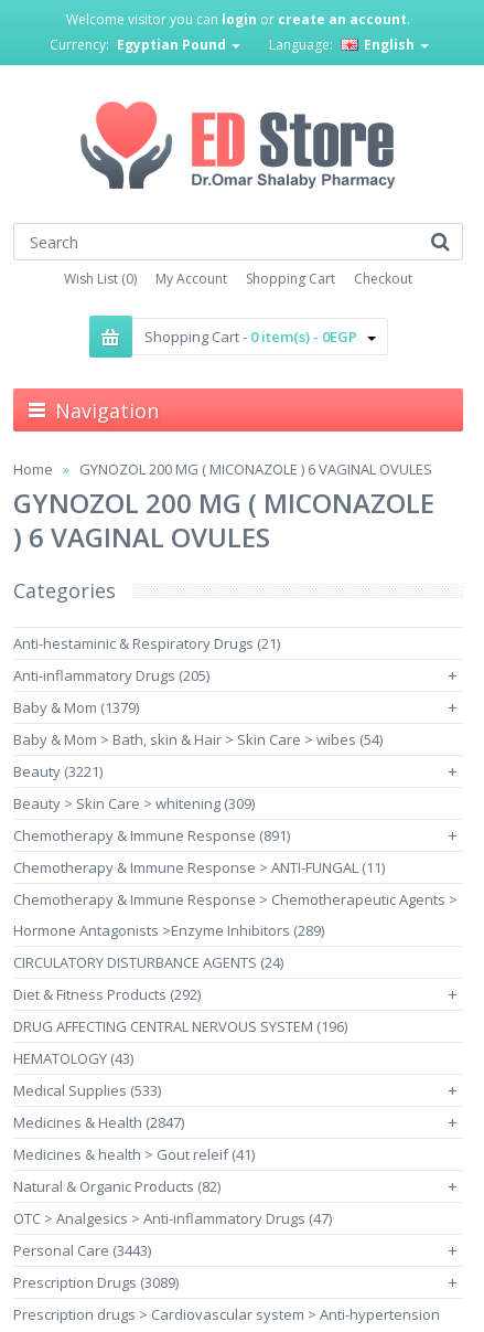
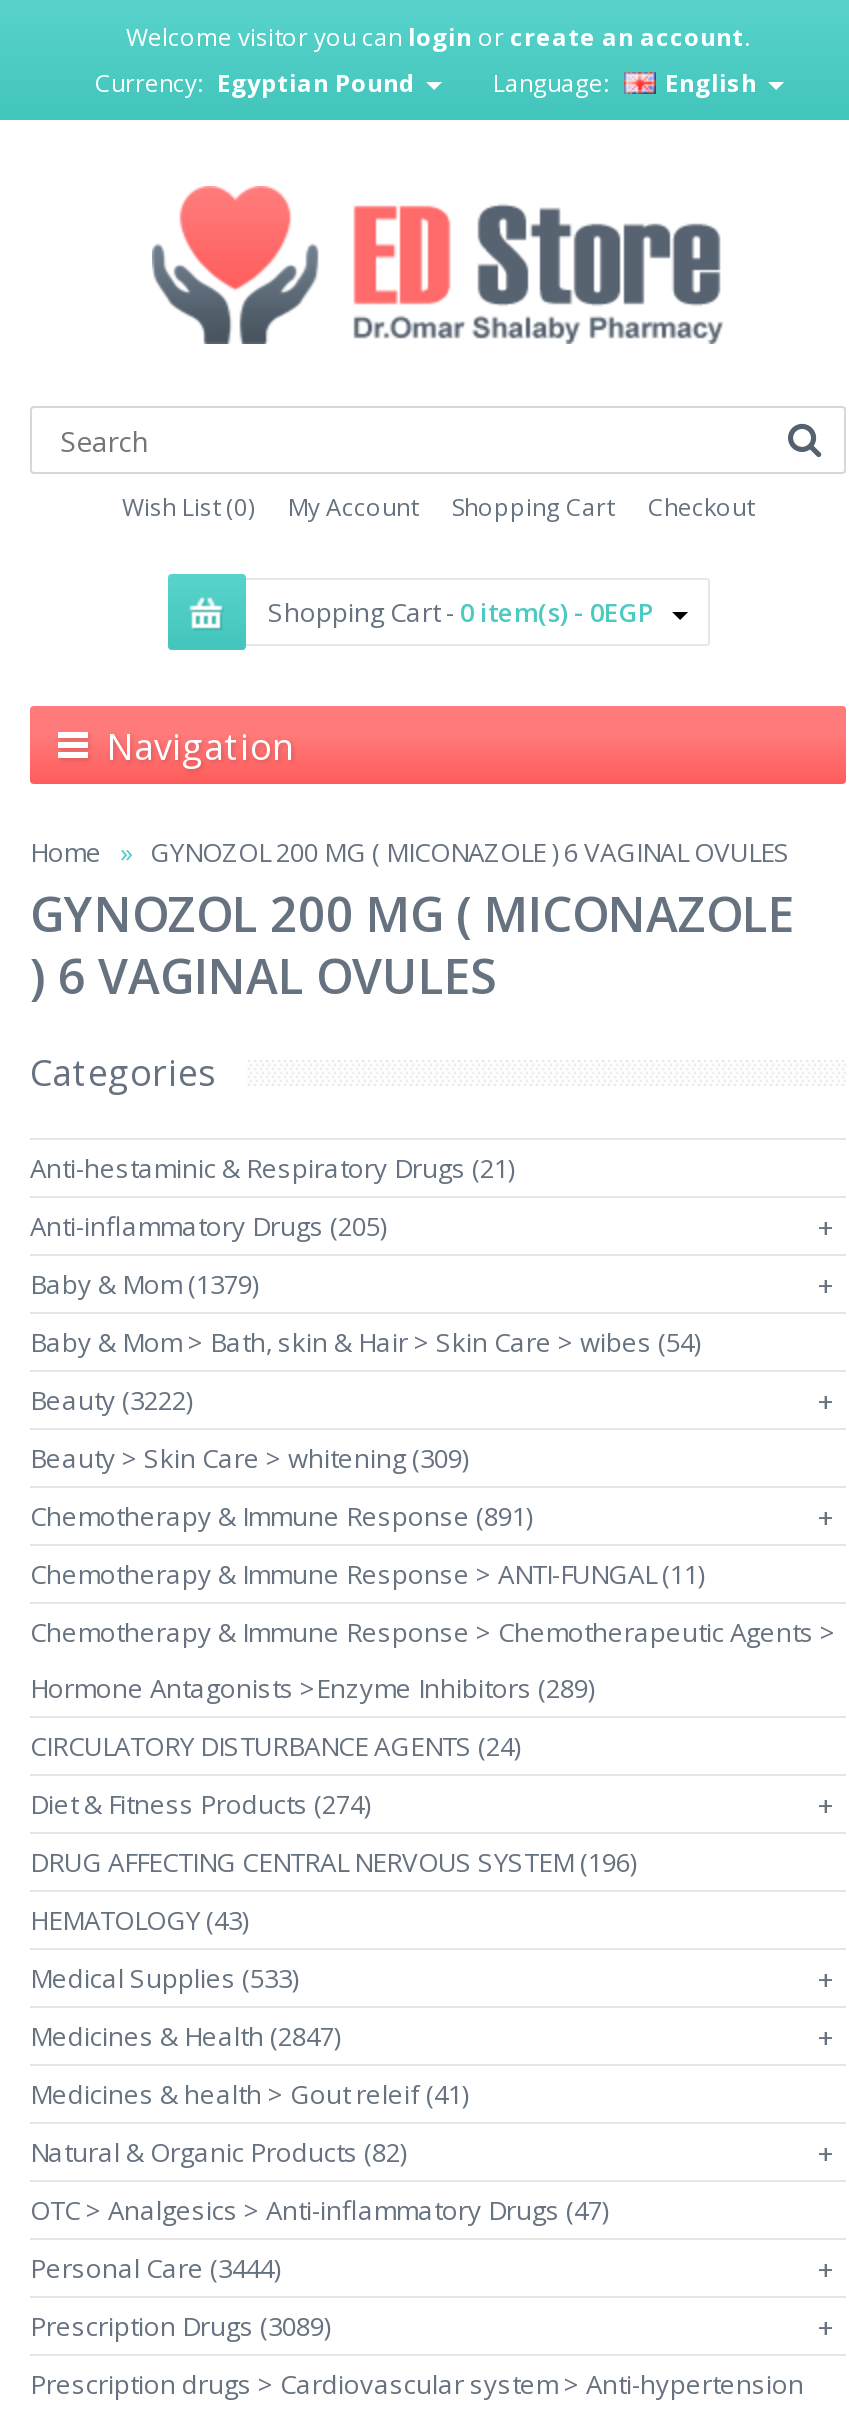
[13,761,103,781] Beauty (3221) -> [30,1382,192,1418] Beauty (3222)
[13,984,201,1004] Diet & Fitness Products (292) -> [30,1786,370,1822] Diet & Fitness Products (274)
[13,1240,151,1260] Personal Care (3443) -> [30,2250,280,2286] Personal Care (3444)

